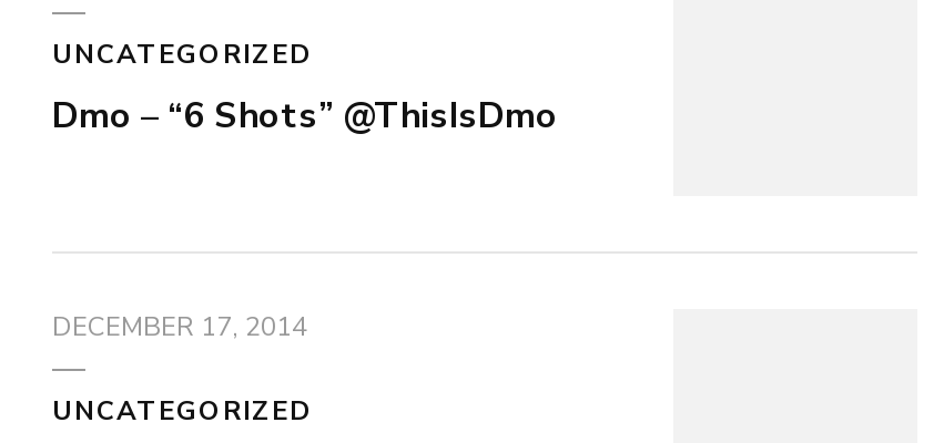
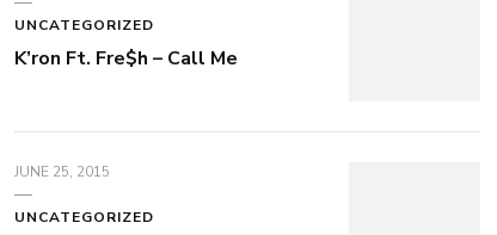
[52,91,558,140] Dmo – “6 Shots” @ThisIsDmo -> [14,45,238,71] K’ron Ft. Fre$h – Call Me
[52,308,307,344] DECEMBER 17, 2014 -> [14,162,110,181] JUNE 25, 2015

